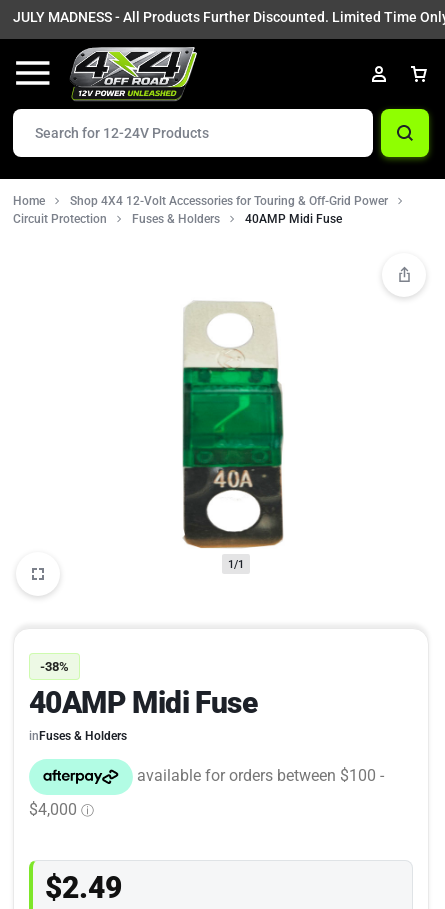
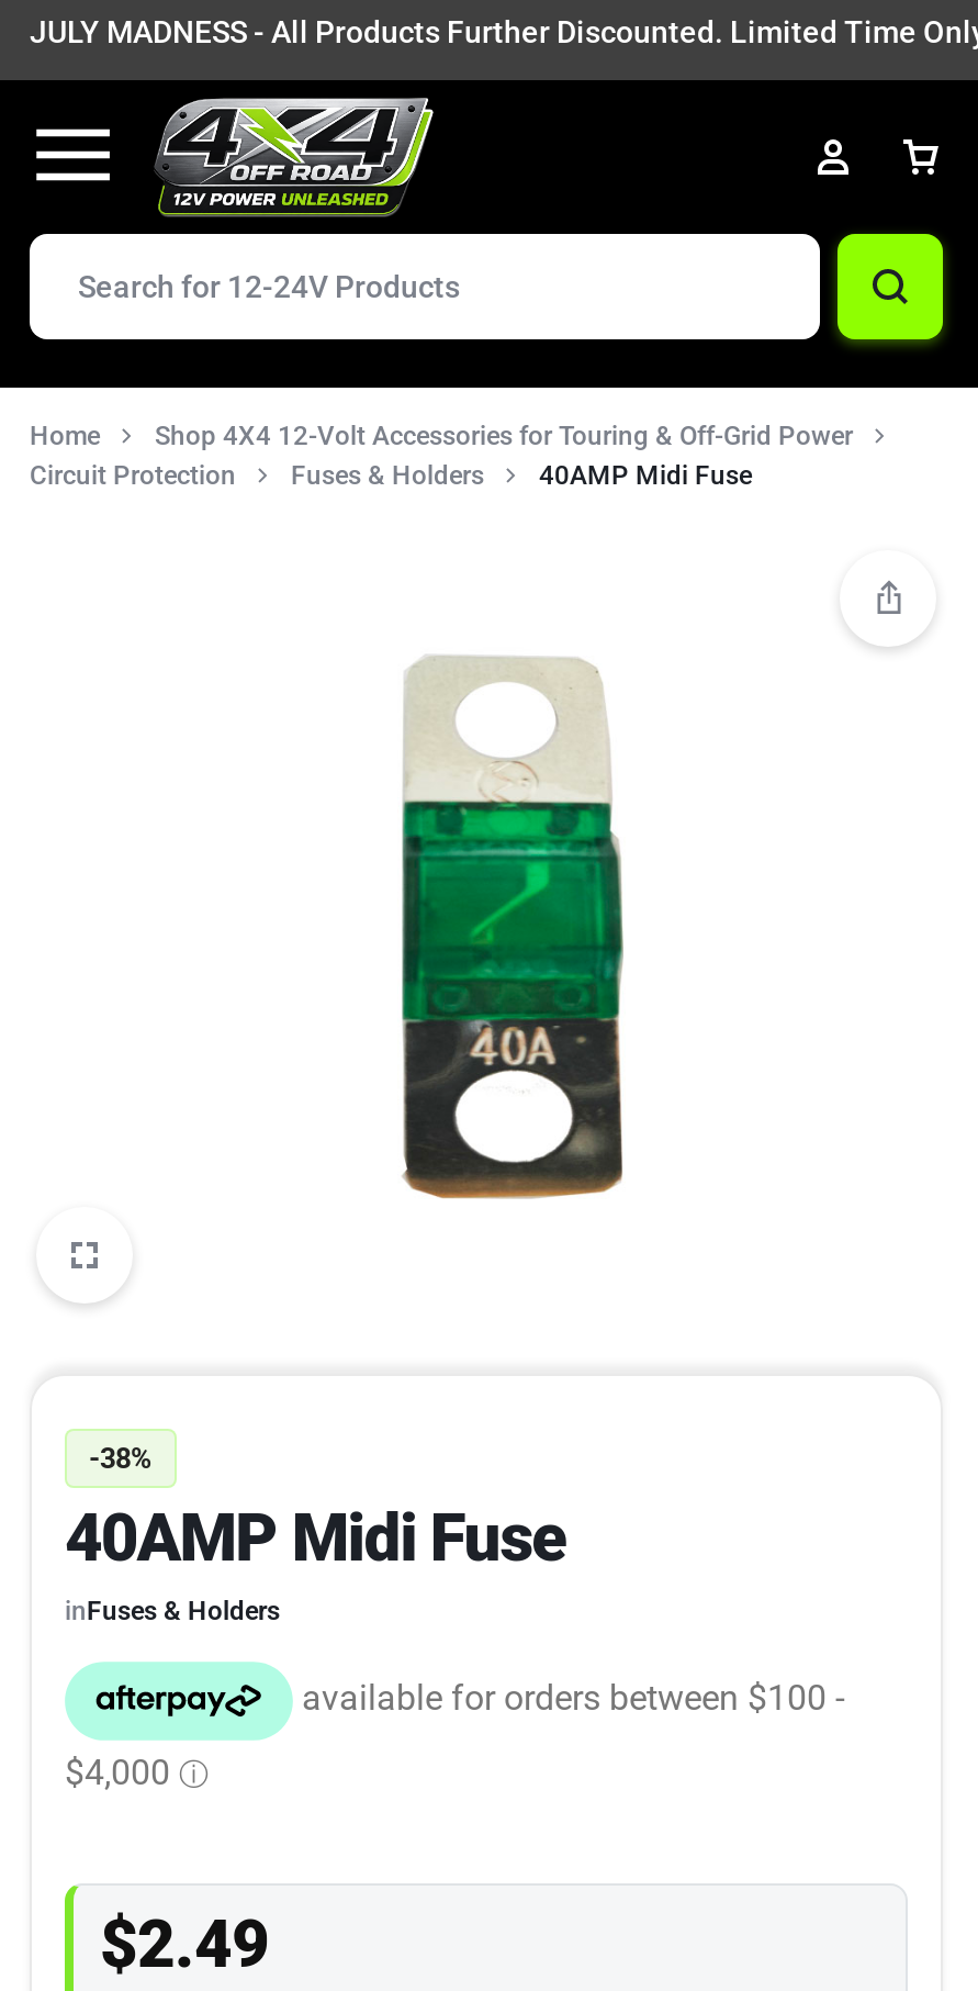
[228,558,244,571] 1/1 -> none

